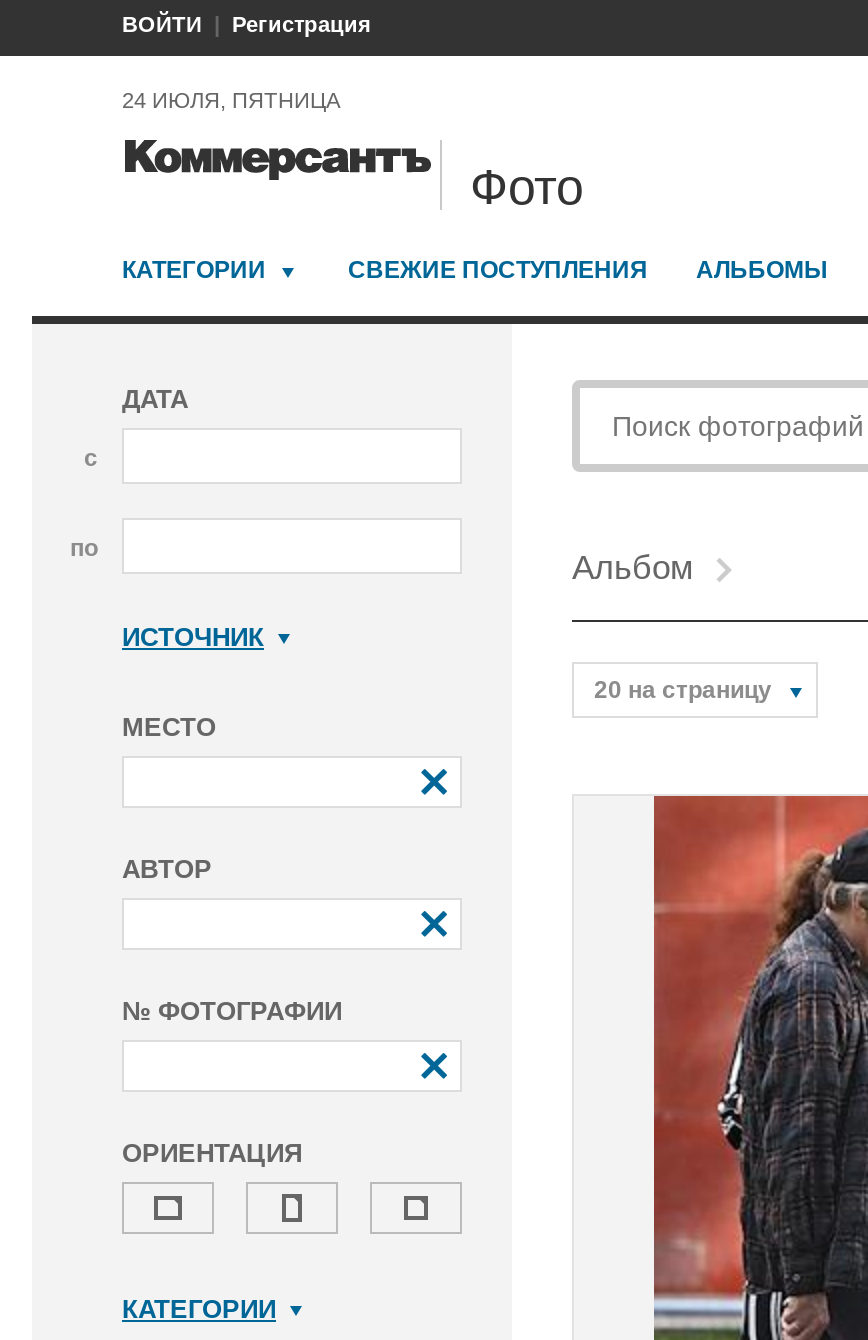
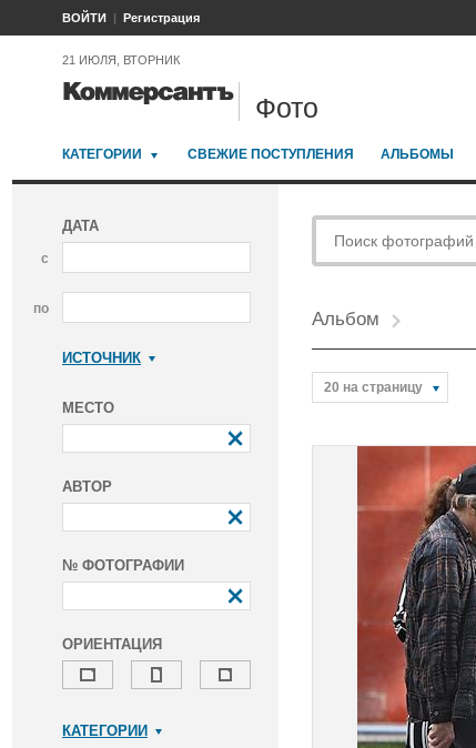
[122,88,340,112] 24 ИЮЛЯ, ПЯТНИЦА -> [62,53,180,67] 21 ИЮЛЯ, ВТОРНИК

